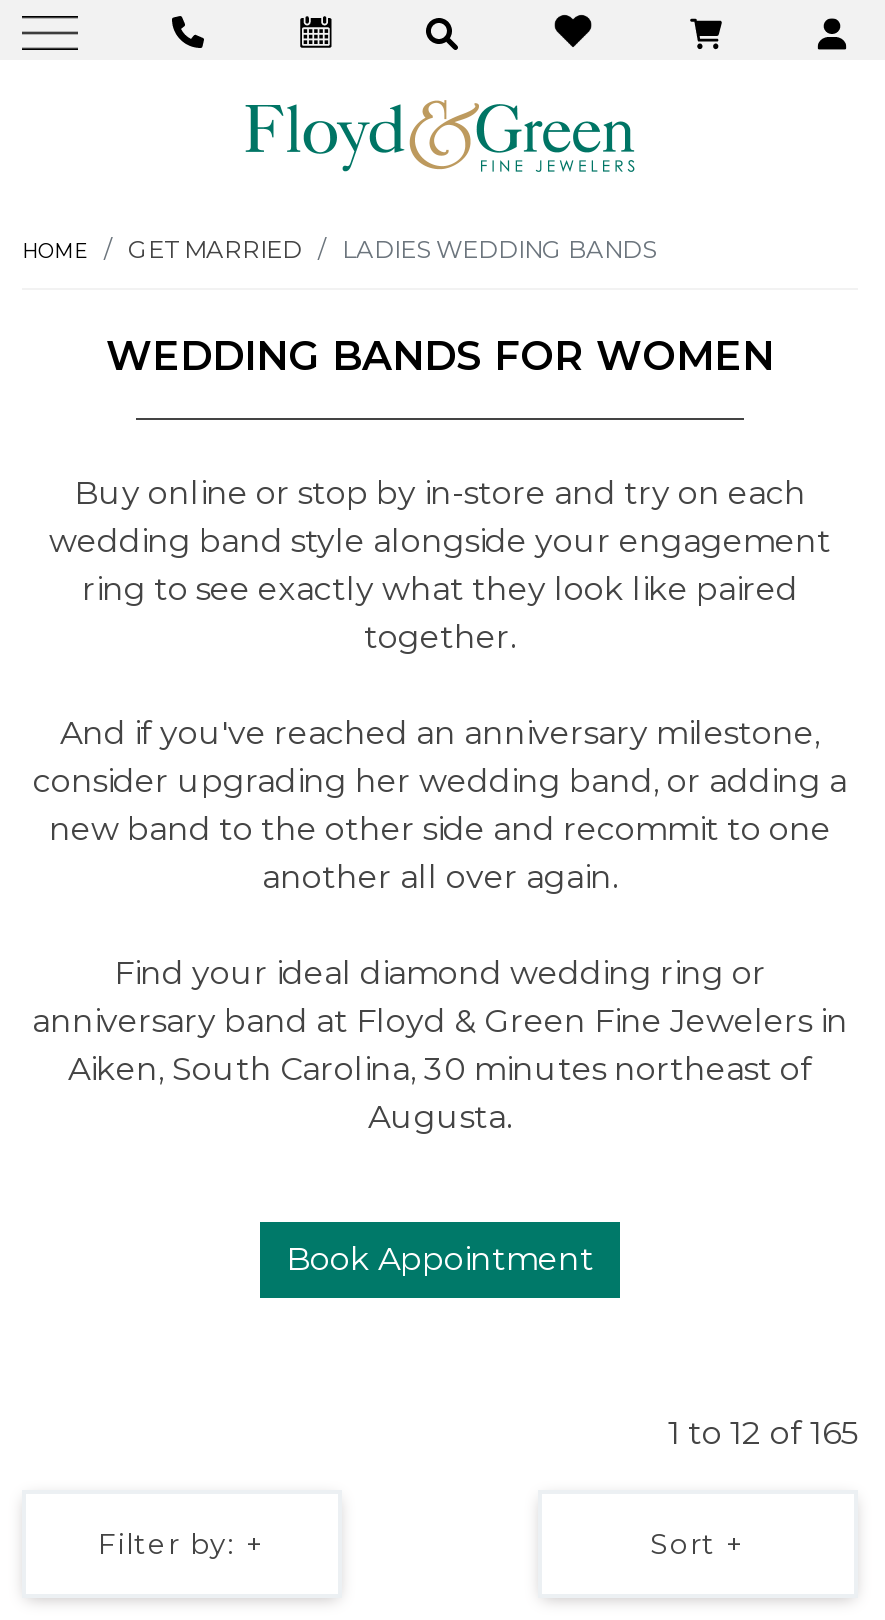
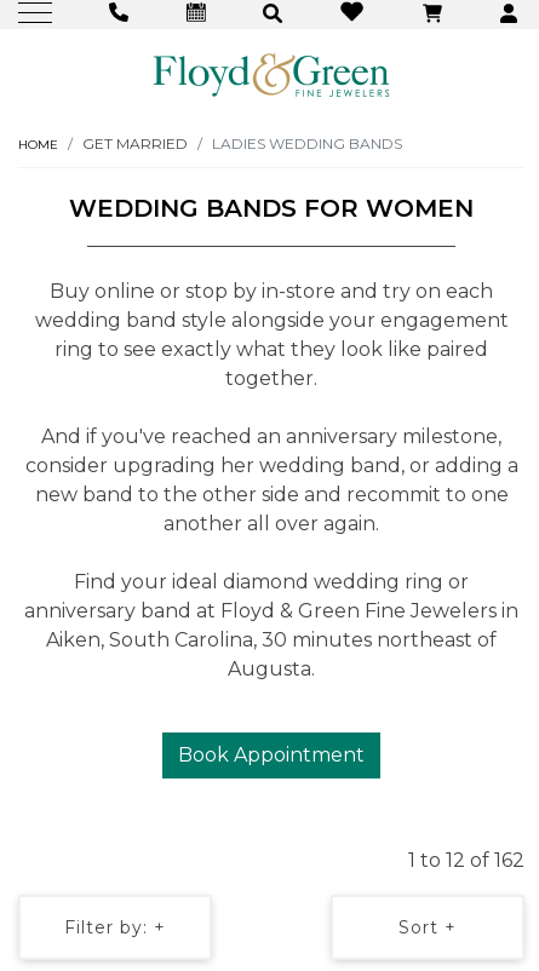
[668,1415,858,1453] 1 to 12 of 165 -> [408,849,524,872] 1 to 12 of 162

